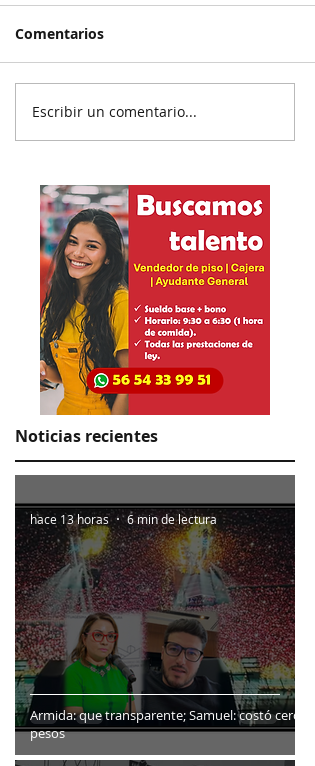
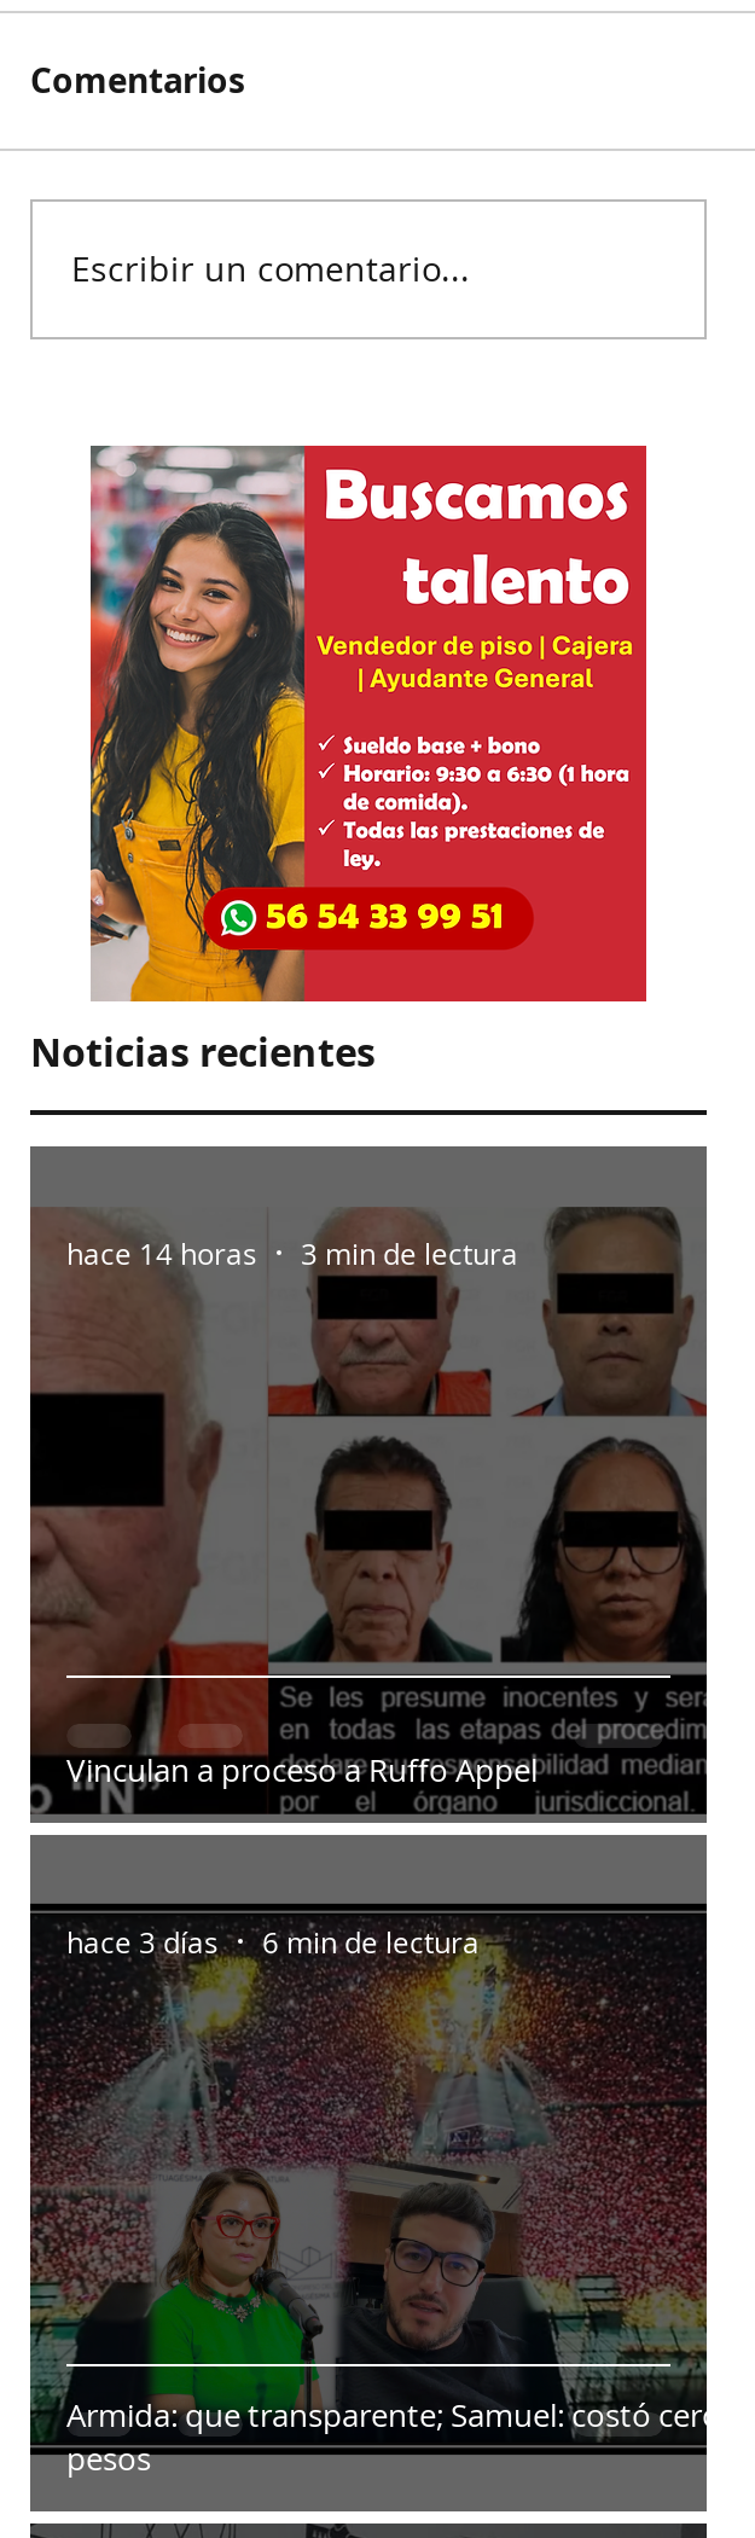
none -> [30,1207,709,1790] [image] | Vinculan a proceso a Ruffo Appel
none -> [66,1232,518,1271] hace 14 horas | 3 min de lectura
[30,510,217,526] hace 13 horas 6 min de lectura -> [66,1921,480,1959] hace 3 días 6 min de lectura

